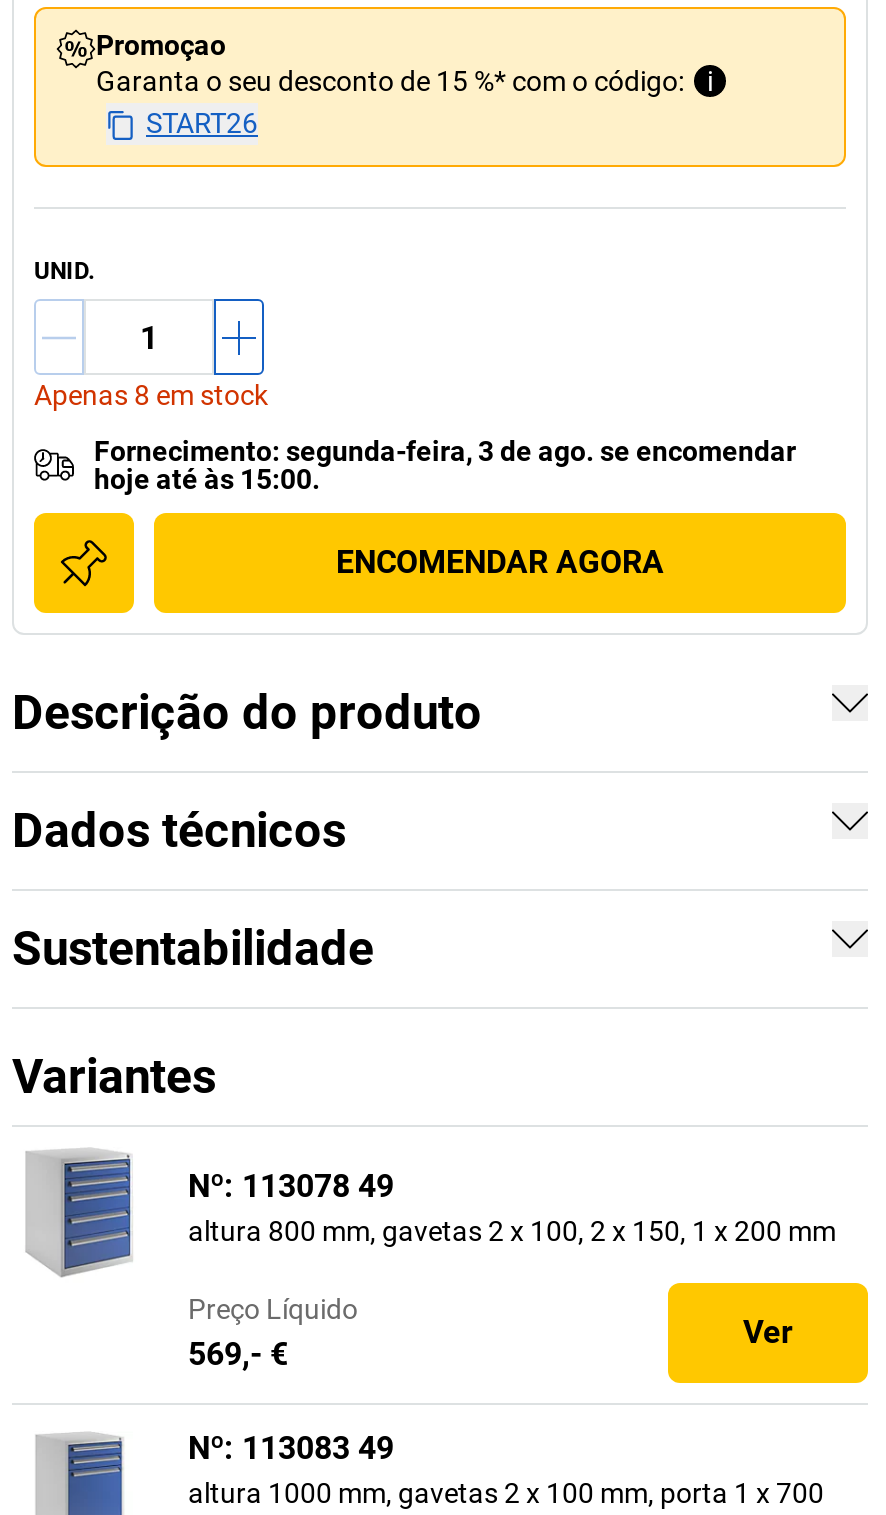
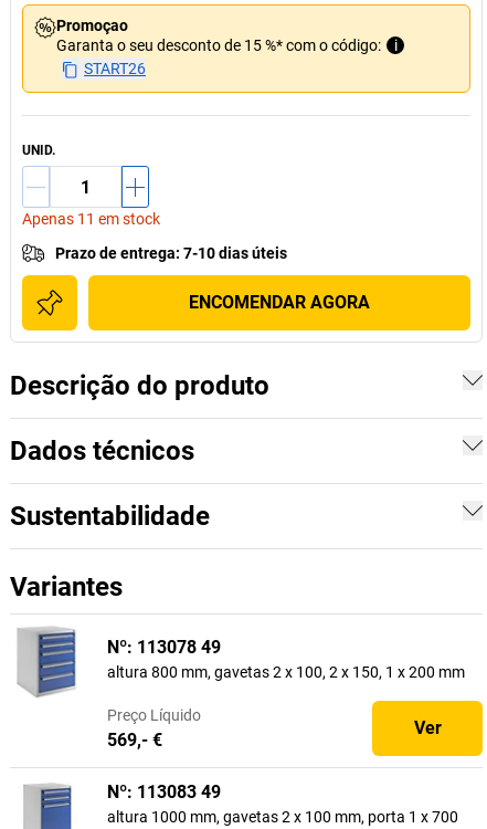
[34,379,268,411] Apenas 8 em stock -> [22,210,160,228] Apenas 11 em stock
[94,435,796,495] Fornecimento: segunda-feira, 3 de ago. se encomendar | hoje até às 15:00. -> [55,244,287,262] Prazo de entrega: 7-10 dias úteis

